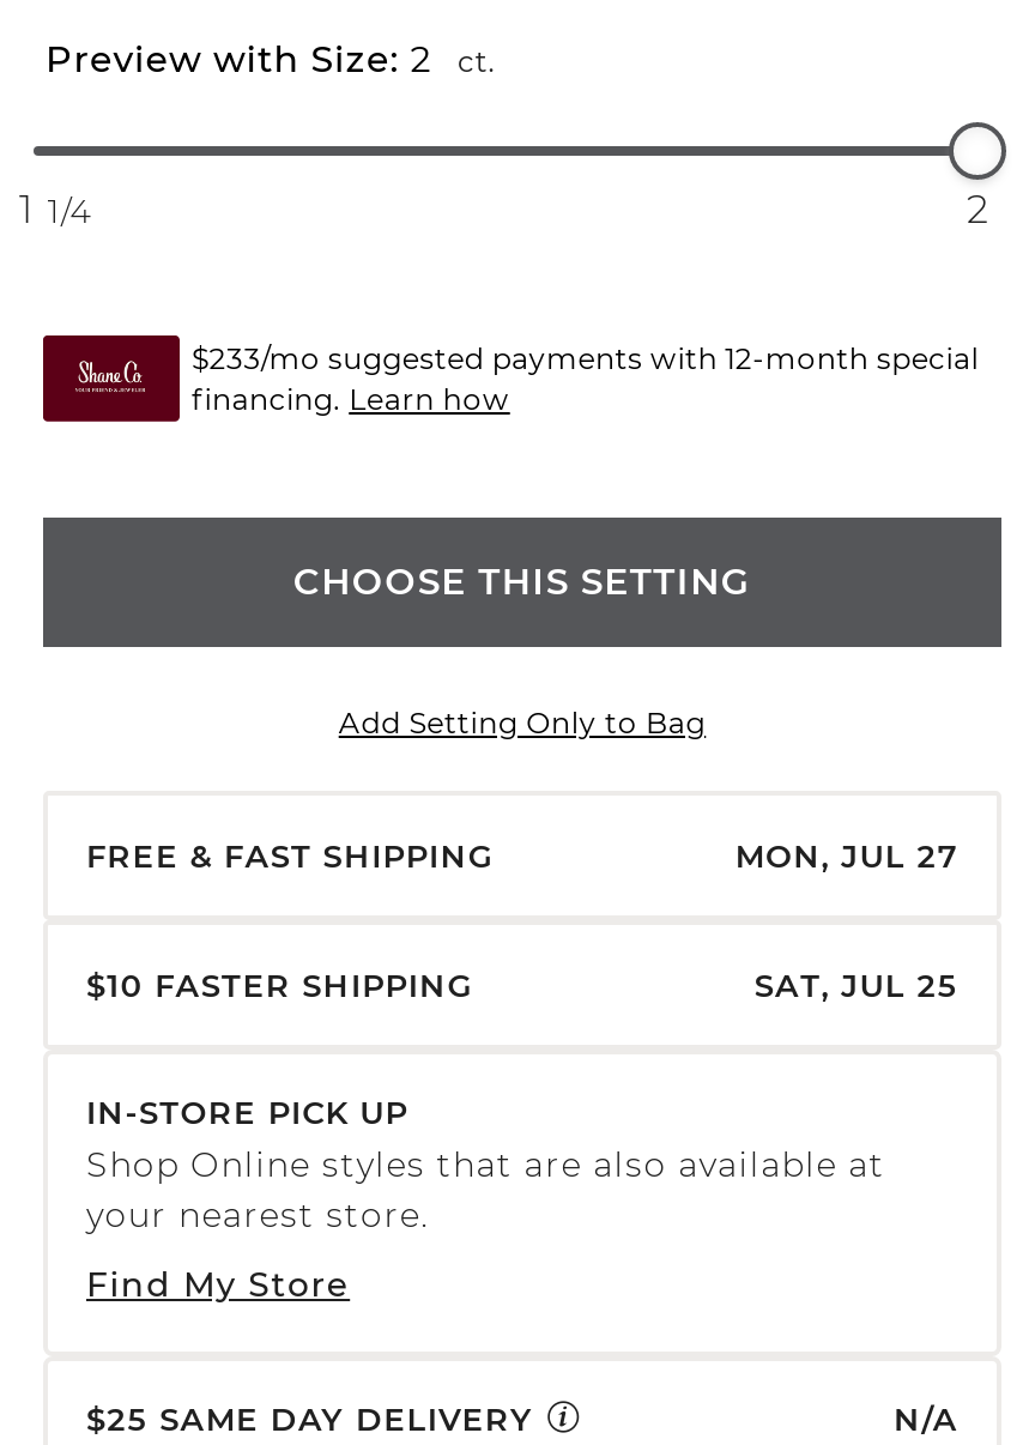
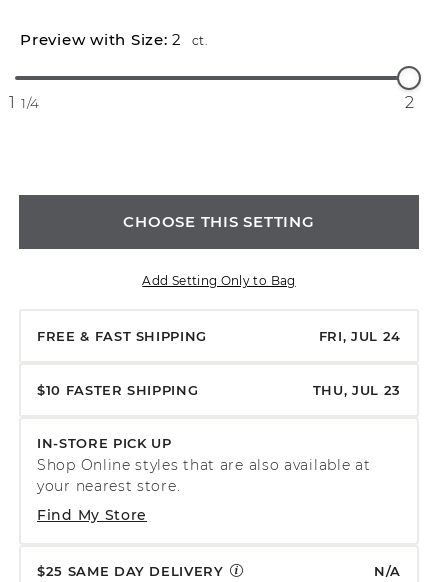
[41,333,979,424] [image] | $233/mo suggested payments with 12-month special | financing. Learn how -> none
[735,836,958,874] MON, JUL 27 -> [319,328,401,344] FRI, JUL 24
[754,965,958,1004] SAT, JUL 25 -> [313,382,401,398] THU, JUL 23

